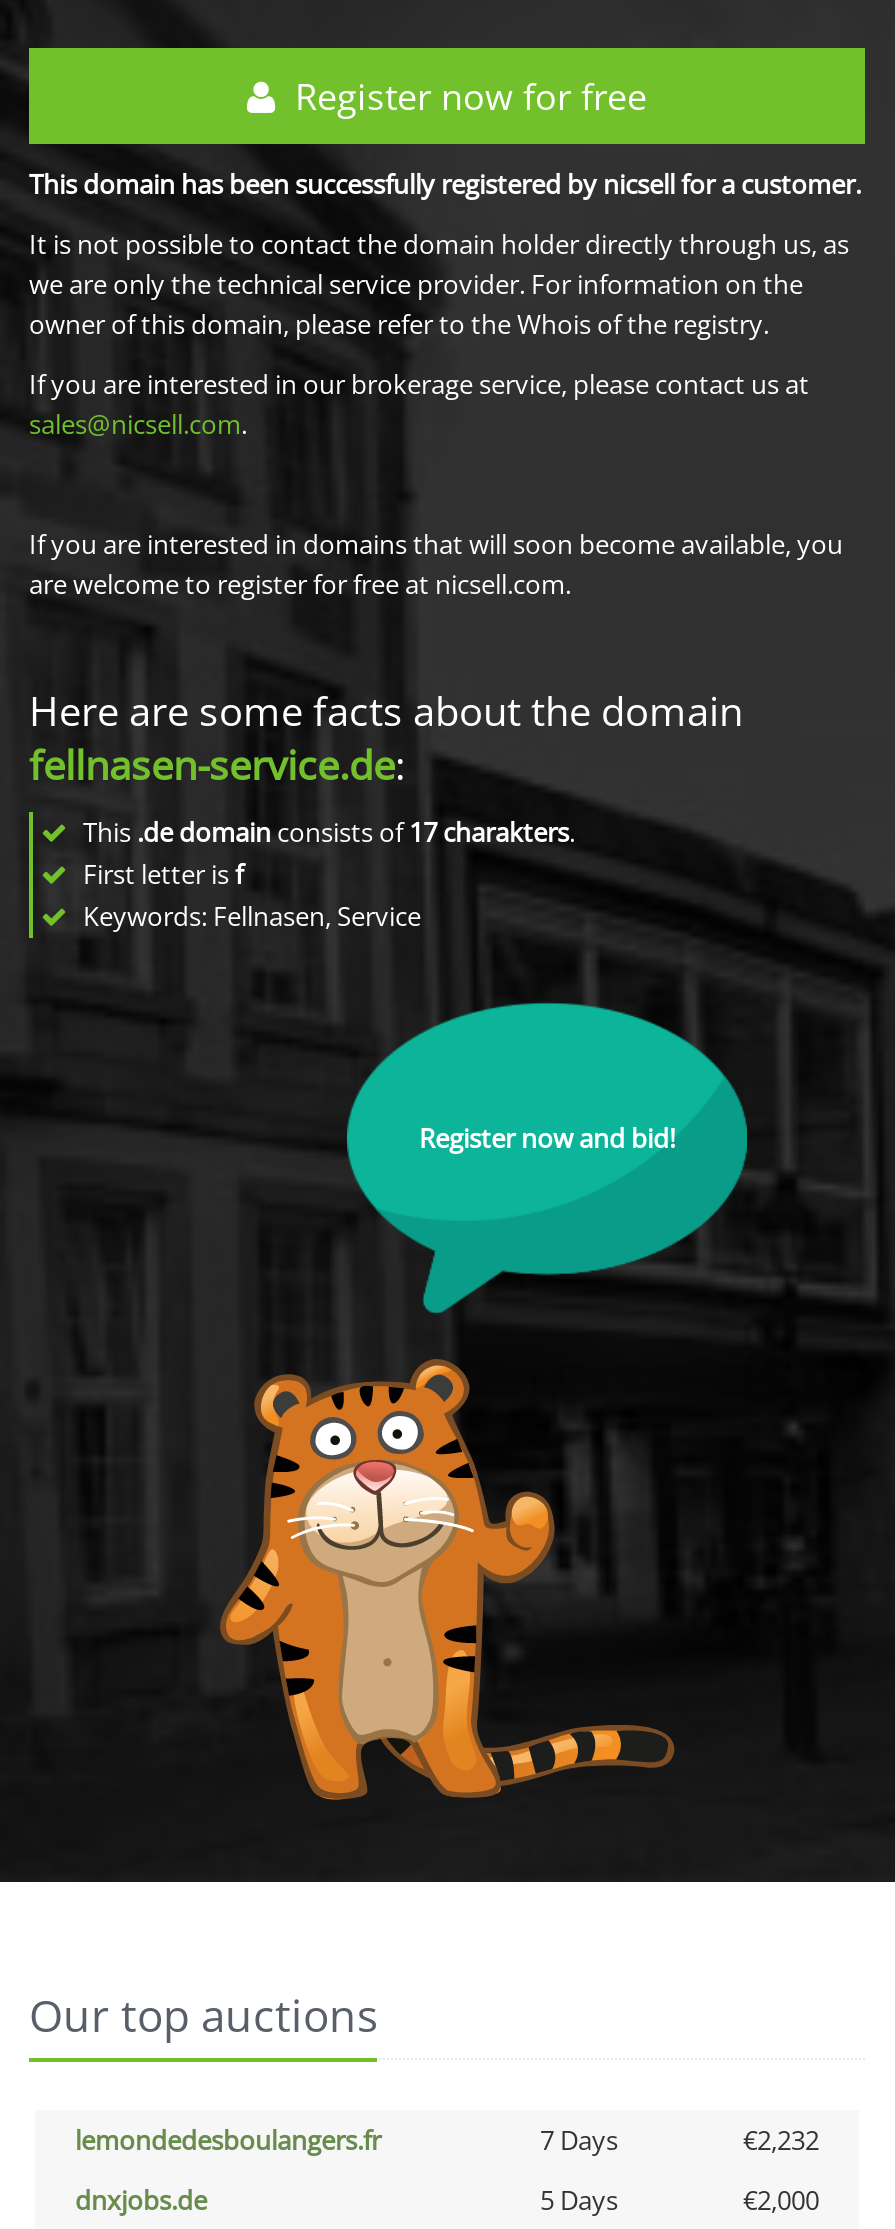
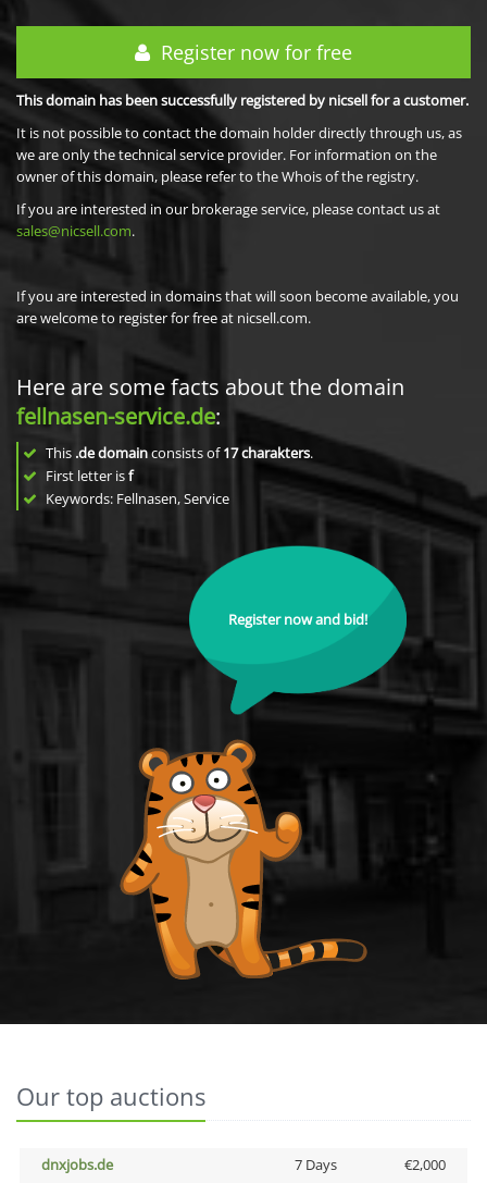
[75,2122,819,2158] lemondedesboulangers.fr | 7 Days | €2,232 -> none
[540,2182,618,2218] 5 Days -> [294,1155,336,1174] 7 Days

